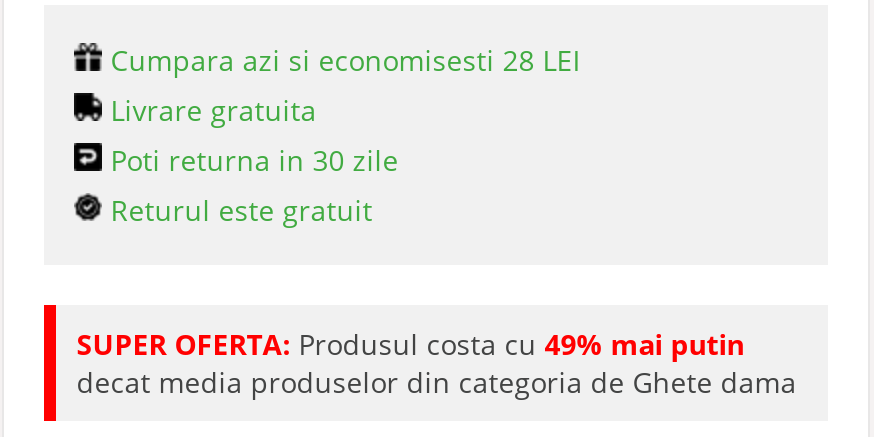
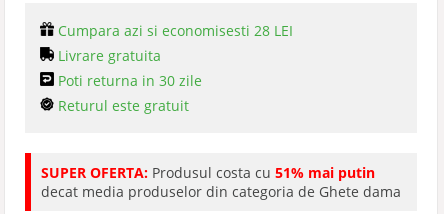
[76,325,744,363] SUPER OFERTA: Produsul costa cu 49% mai putin -> [41,163,375,182] SUPER OFERTA: Produsul costa cu 51% mai putin

